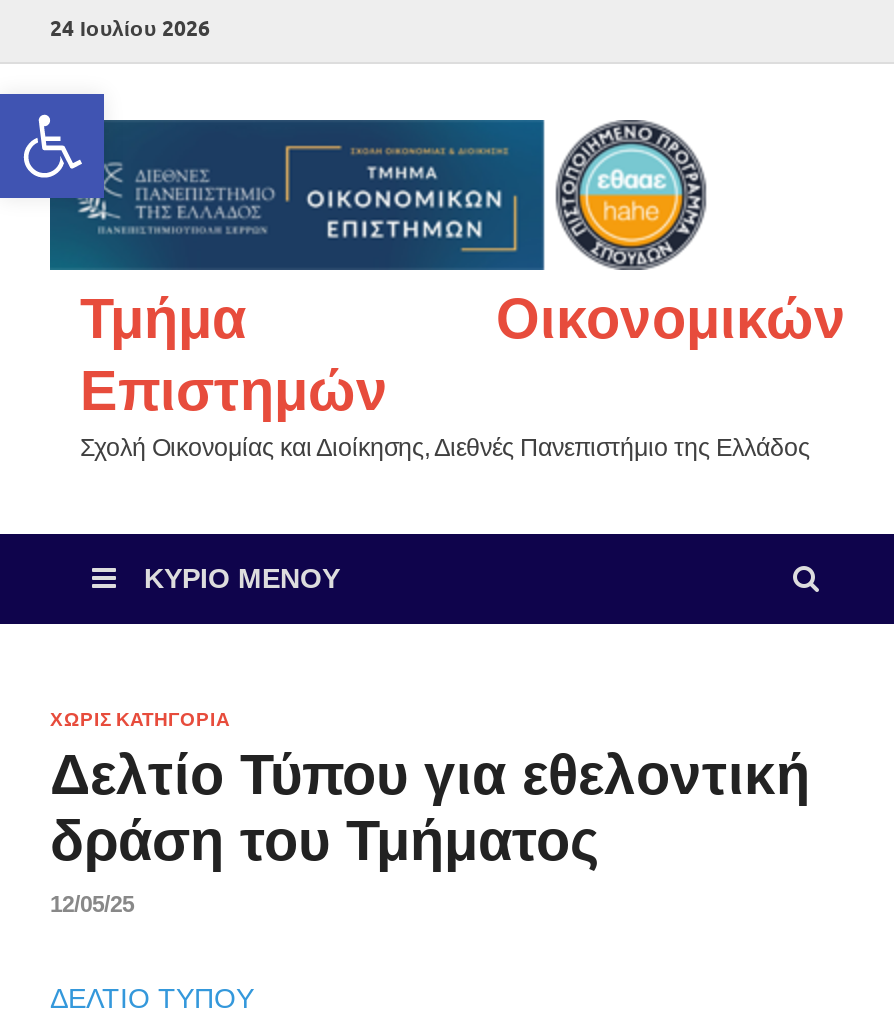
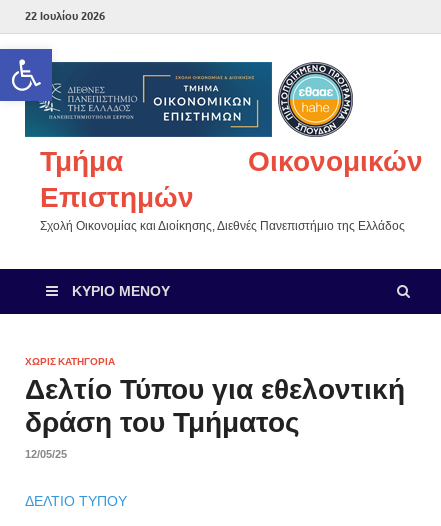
[50,15,210,41] 24 Ιουλίου 2026 -> [25,9,105,22] 22 Ιουλίου 2026

